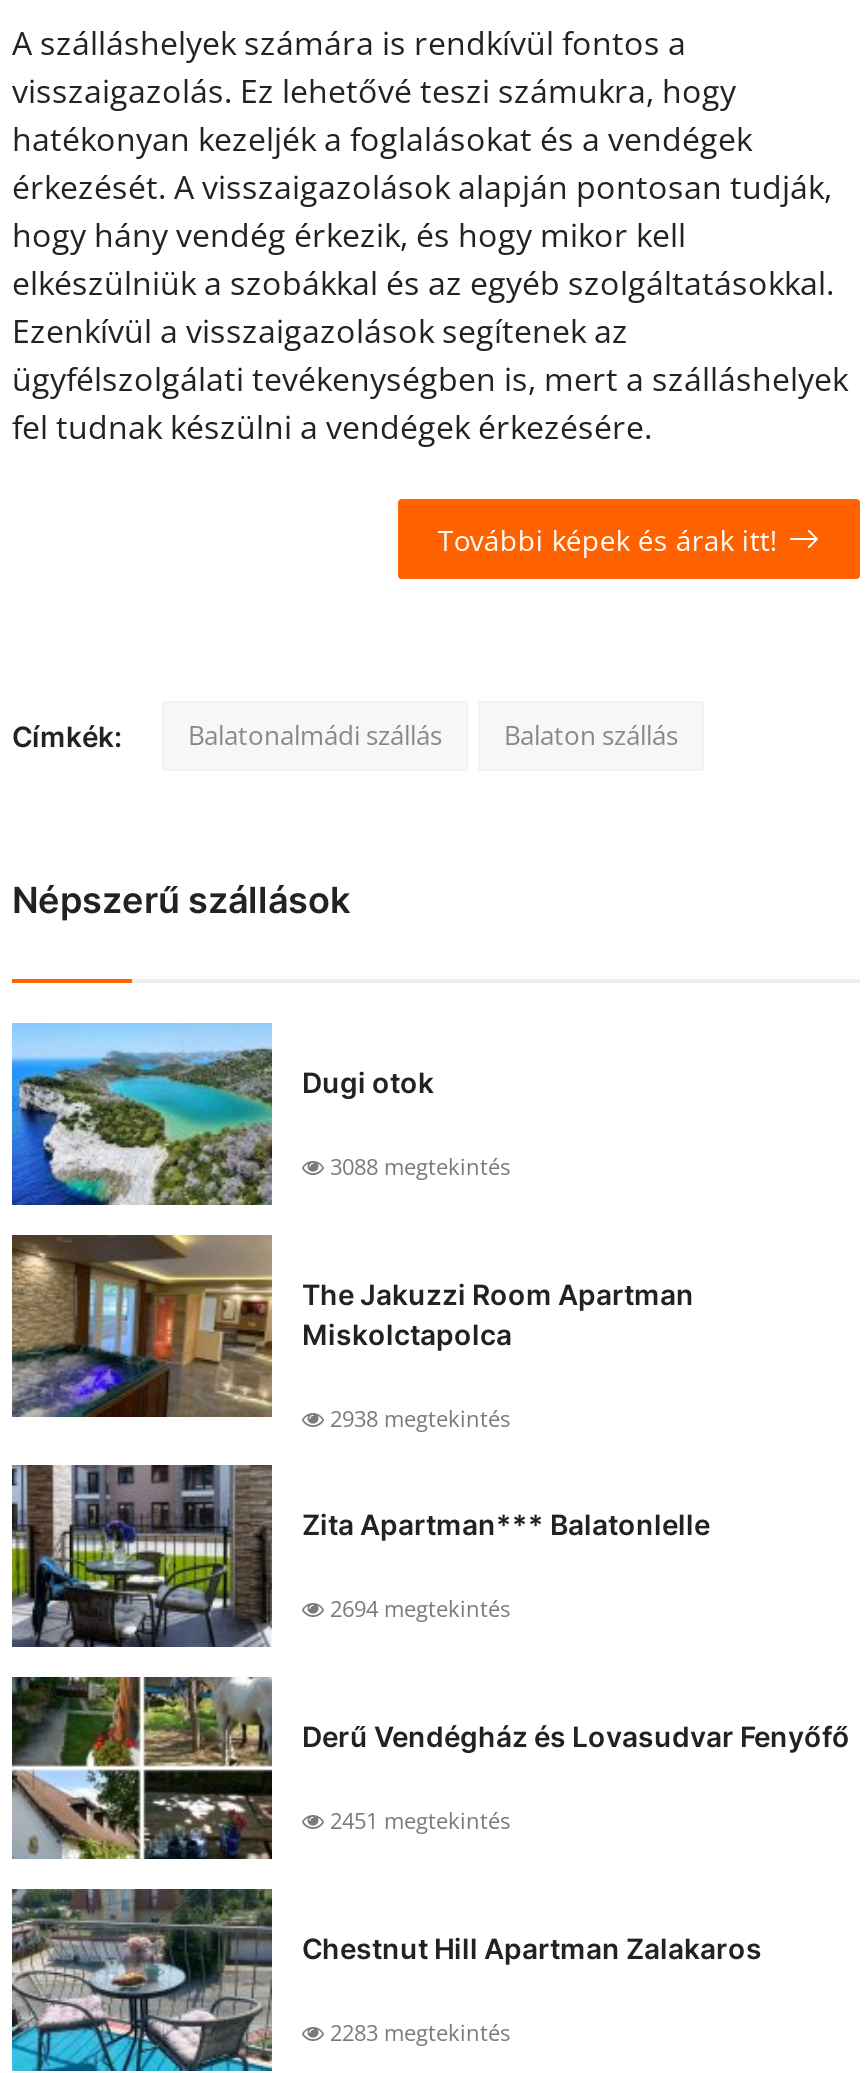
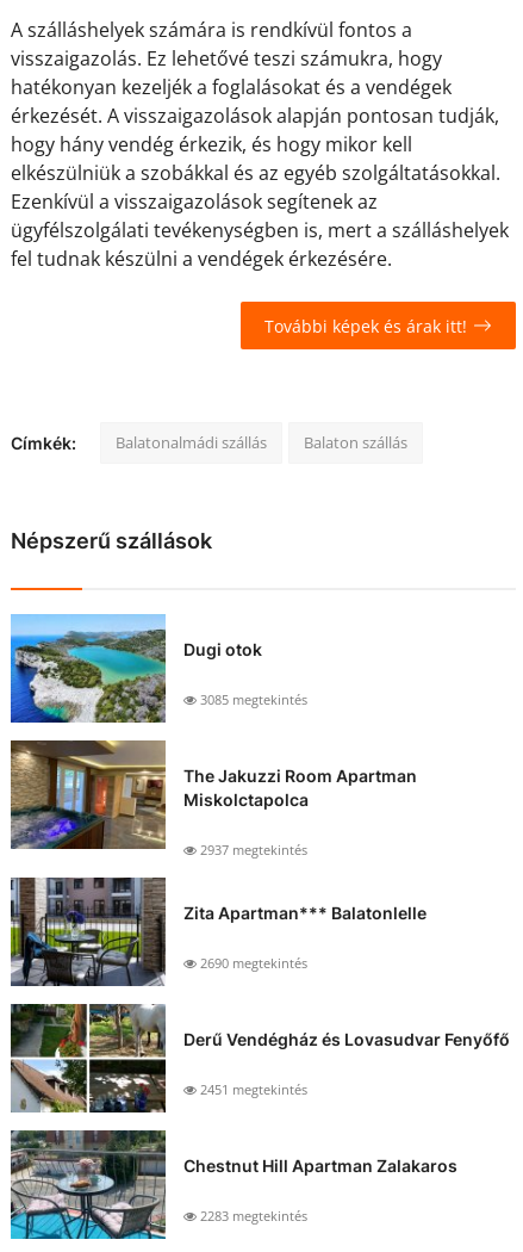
[324,1152,510,1182] 3088 megtekintés -> [197,691,307,709] 3085 megtekintés
[324,1404,510,1434] 2938 megtekintés -> [197,841,307,859] 2937 megtekintés
[324,1594,510,1624] 2694 megtekintés -> [197,954,307,972] 2690 megtekintés

